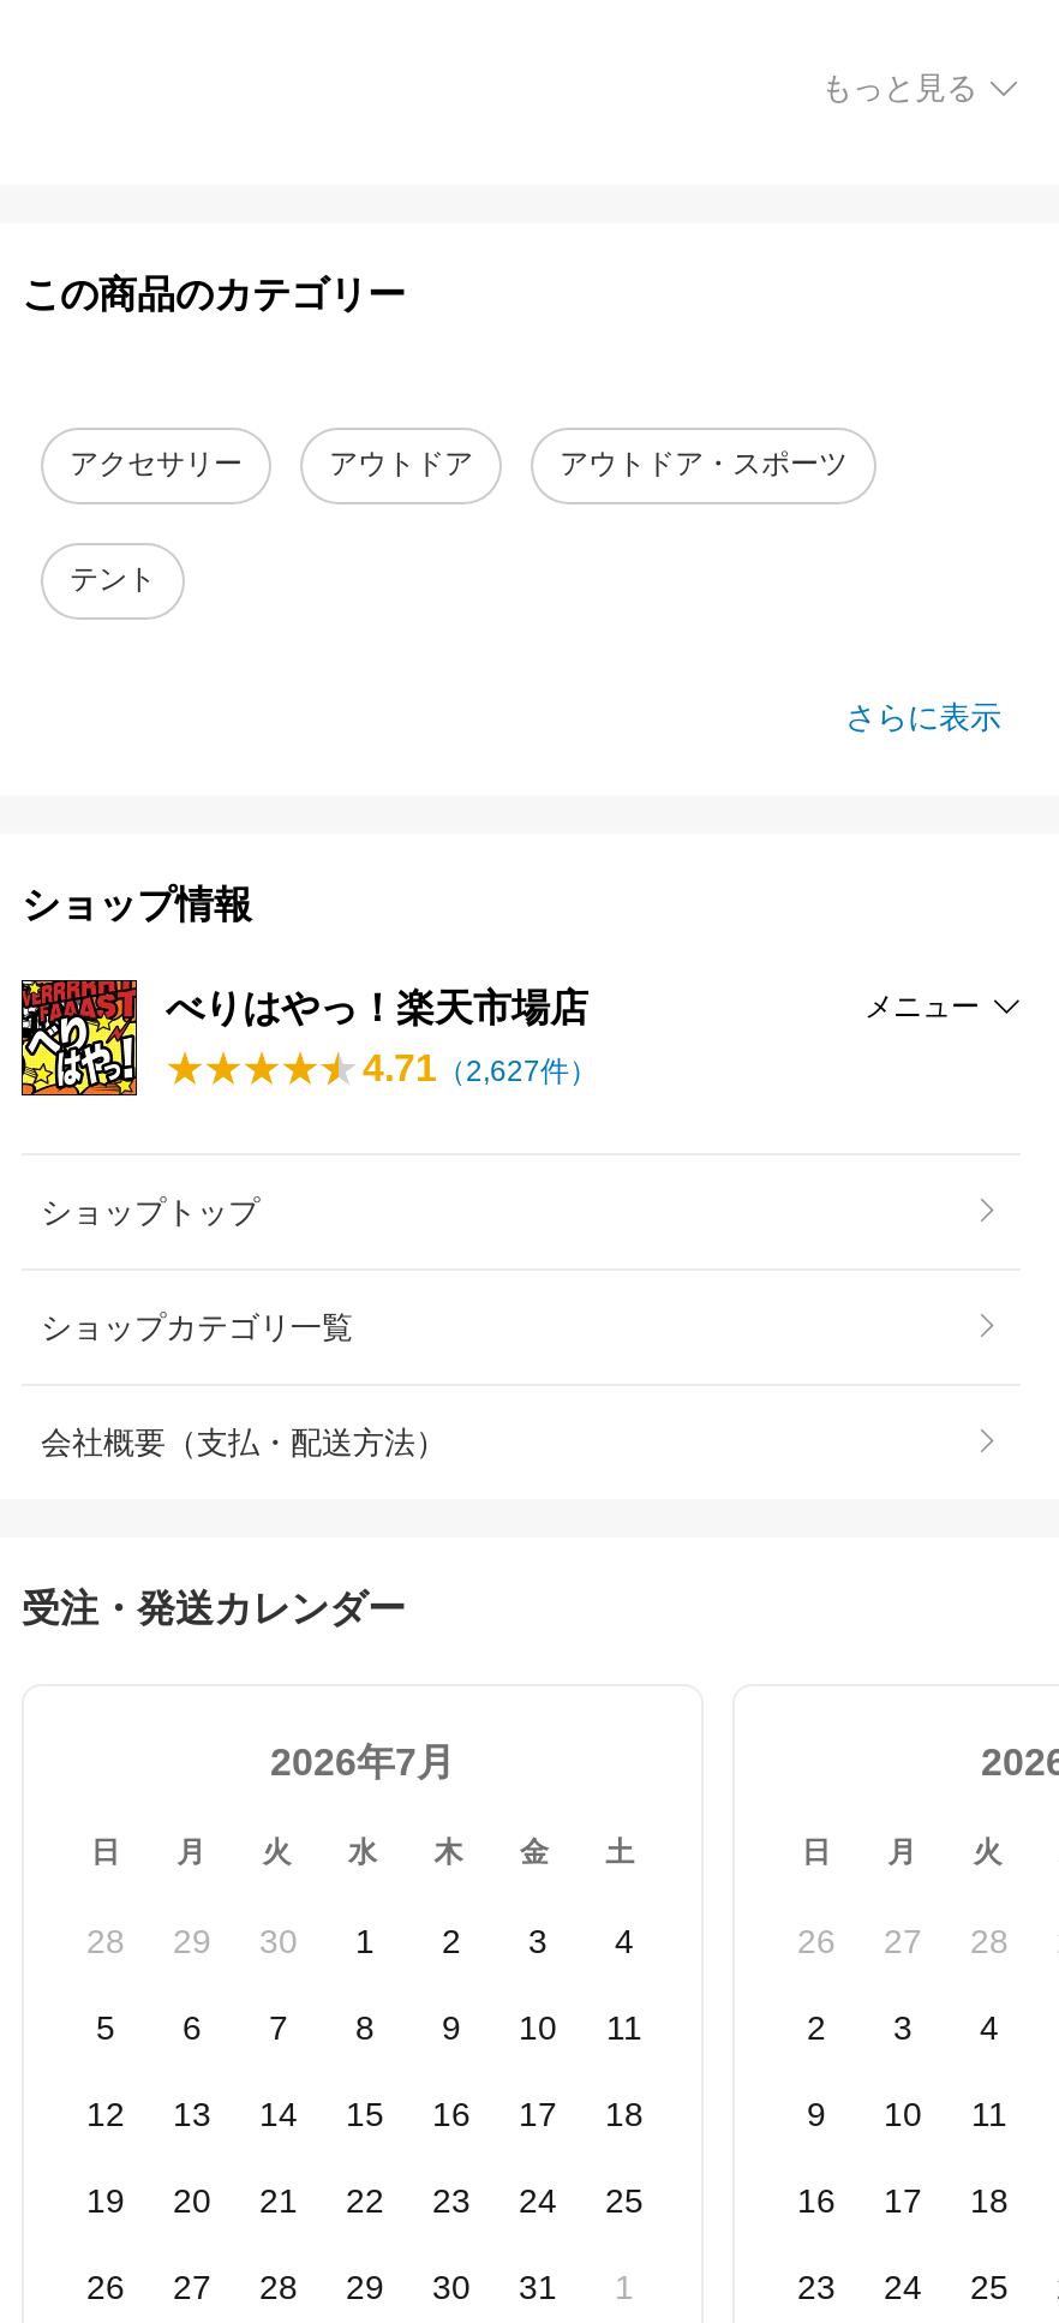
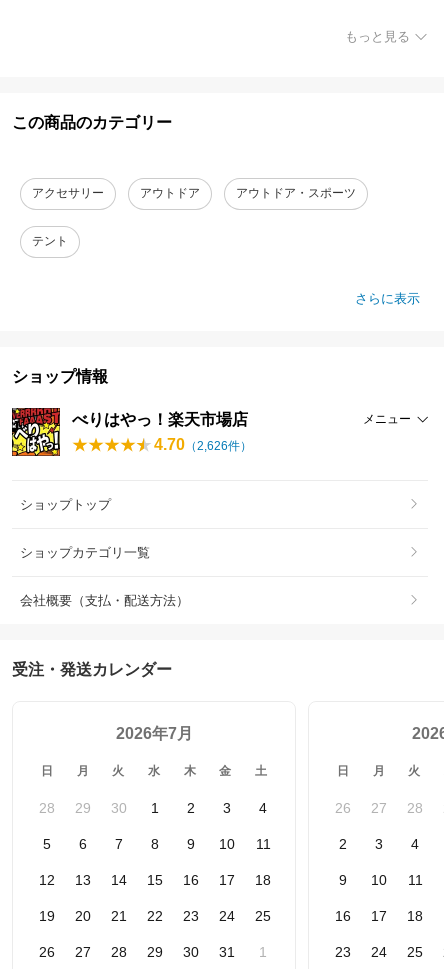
[363,1046,598,1087] 4.71（2,627件） -> [154,435,252,452] 4.70（2,626件）

